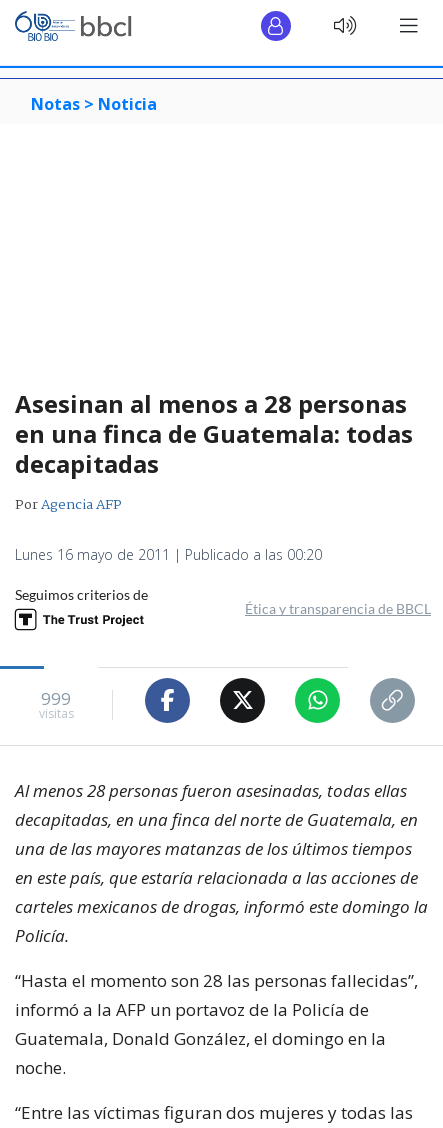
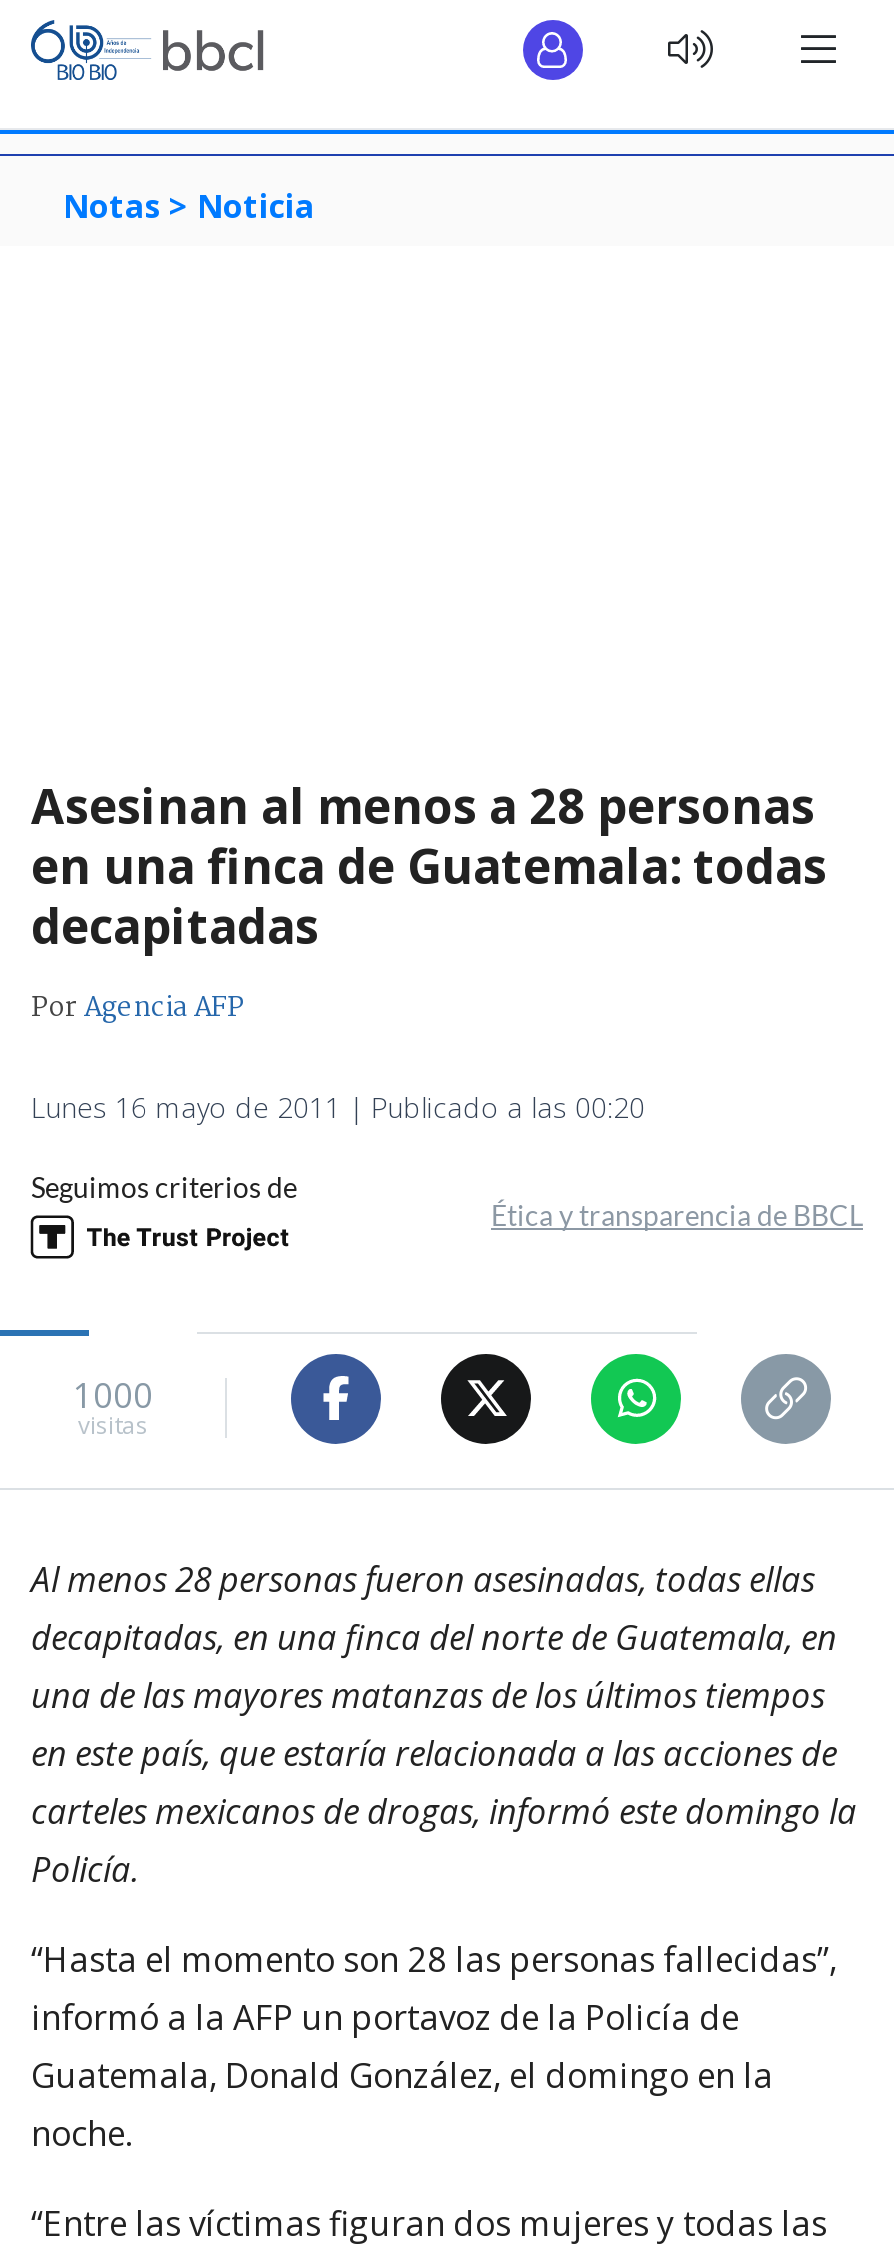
[41,687,71,710] 999 -> [73,1373,153,1419] 1000

